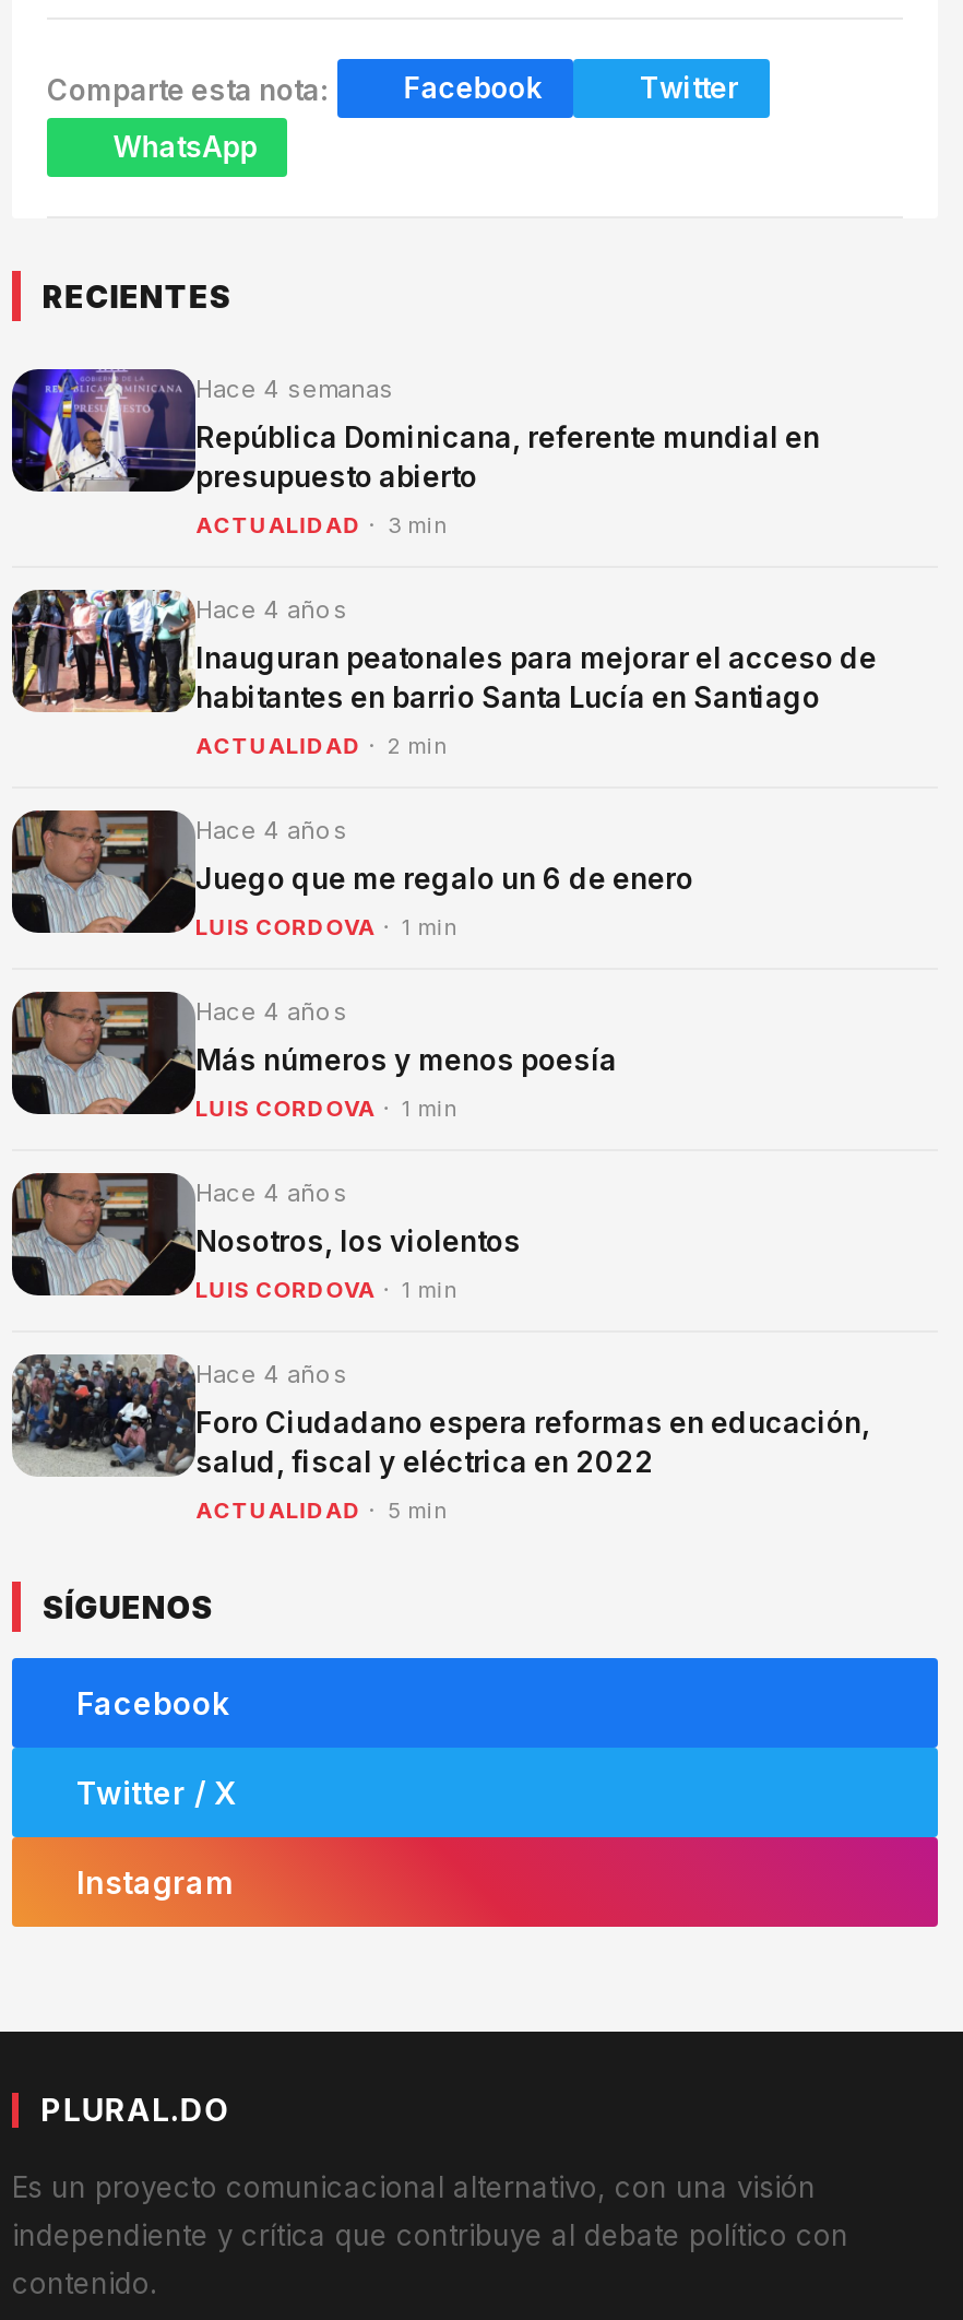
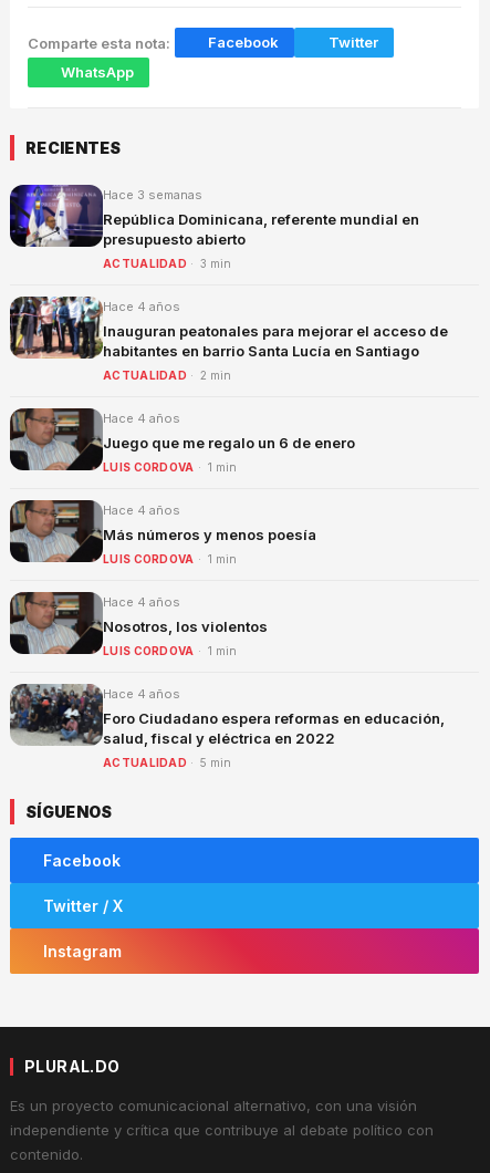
[195,374,394,404] Hace 4 semanas -> [103,187,202,203] Hace 3 semanas

